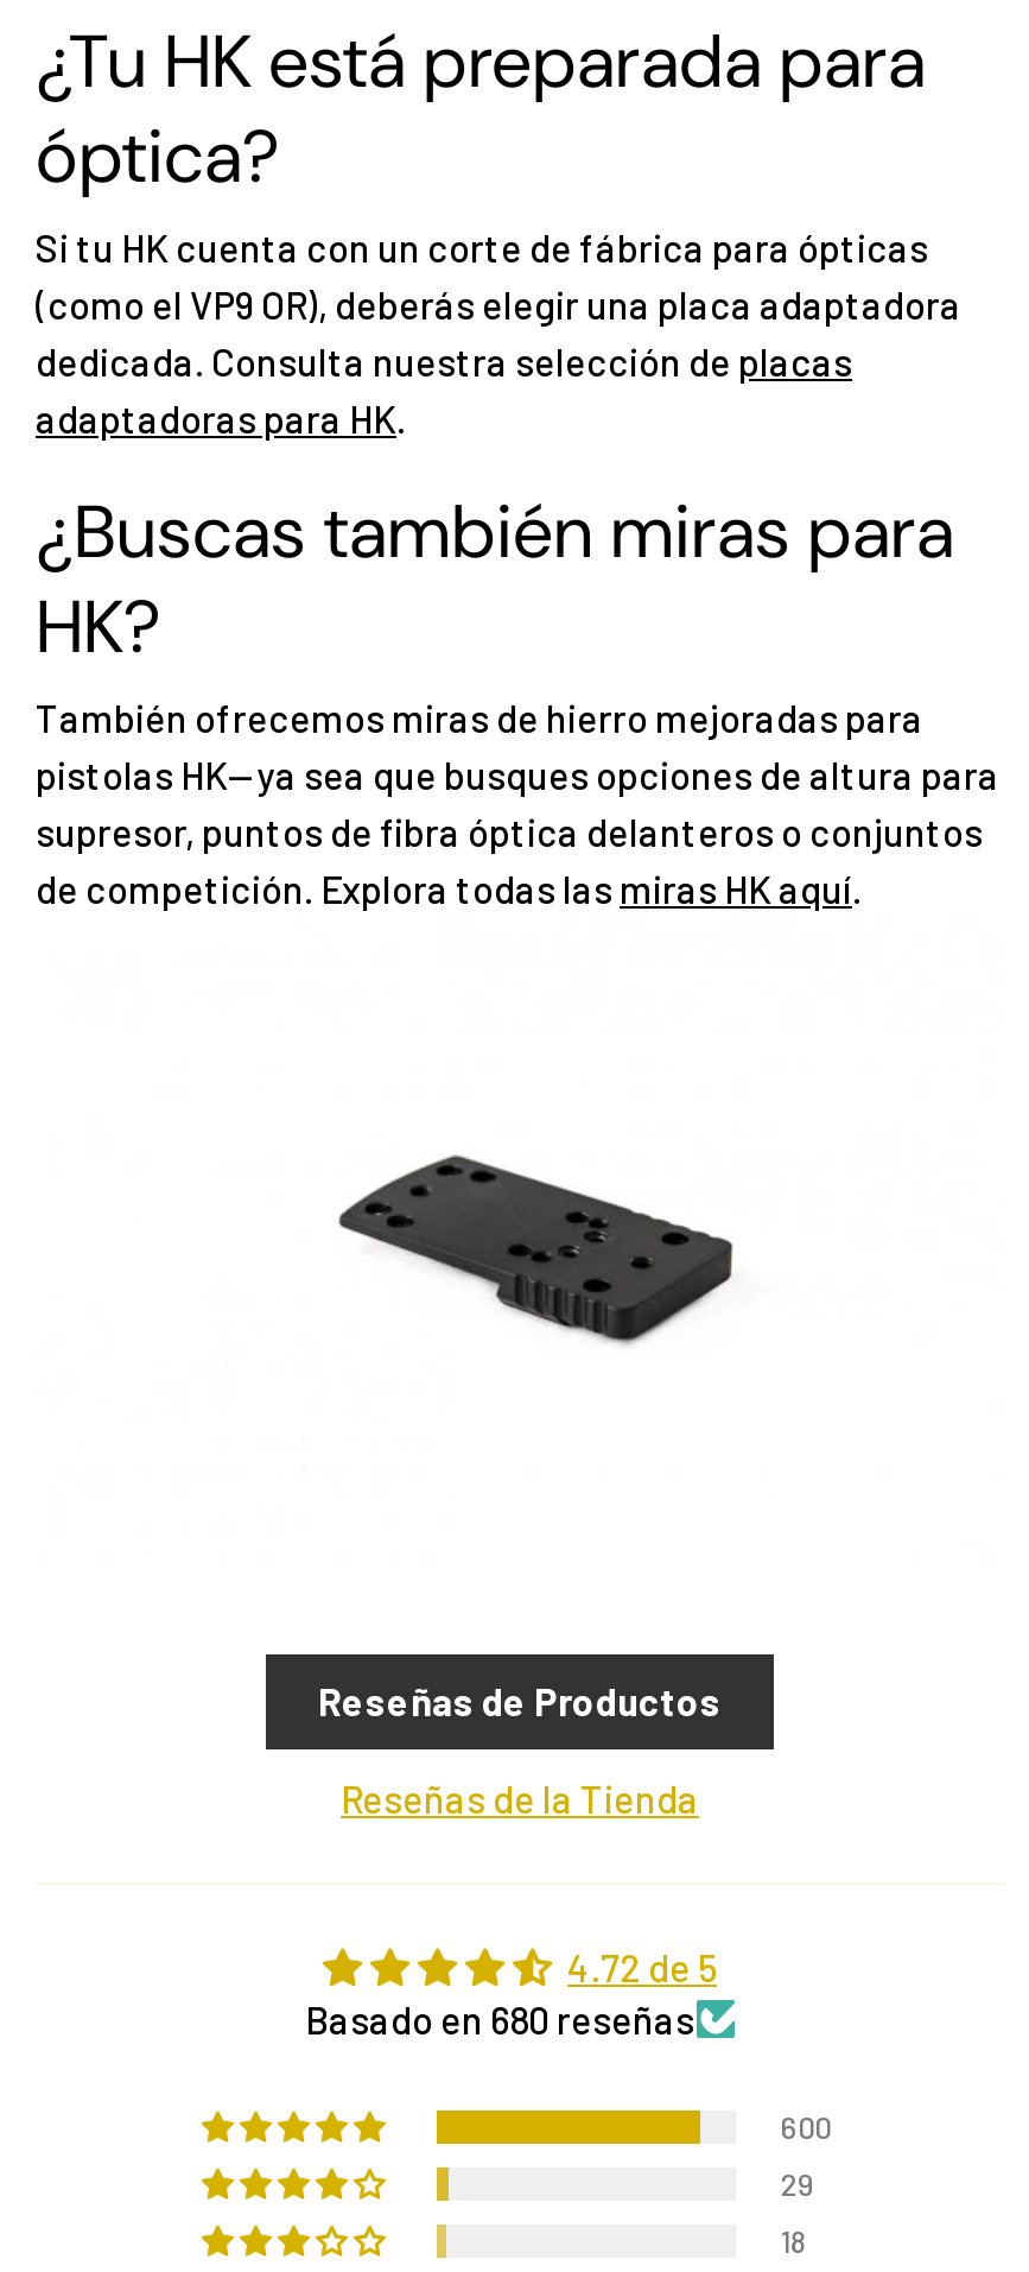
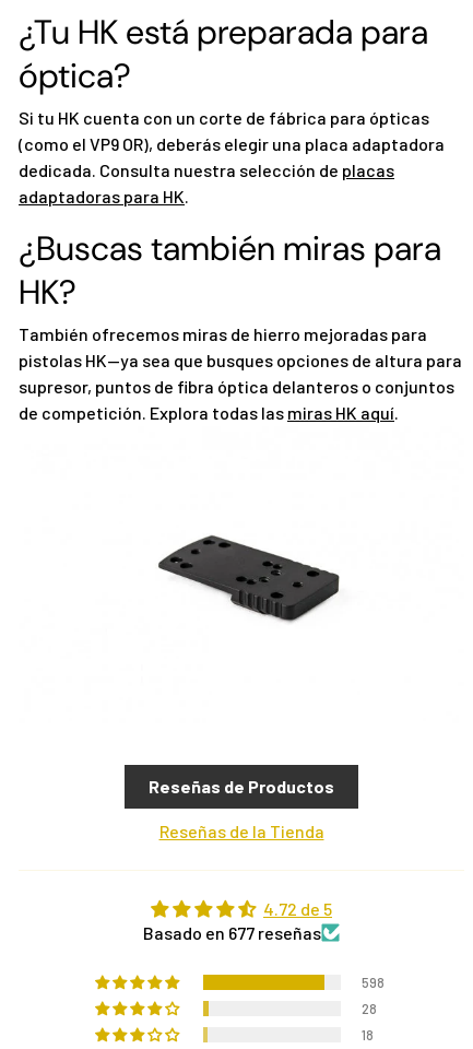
[305,1996,694,2041] Basado en 680 reseñas -> [143,922,321,943] Basado en 677 reseñas
[781,2107,831,2145] 600 -> [362,973,385,991] 598
[781,2164,814,2202] 29 -> [362,999,377,1017] 28

